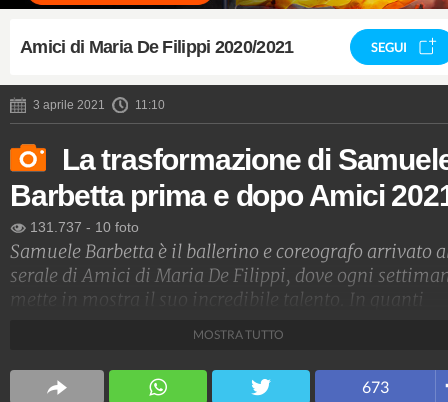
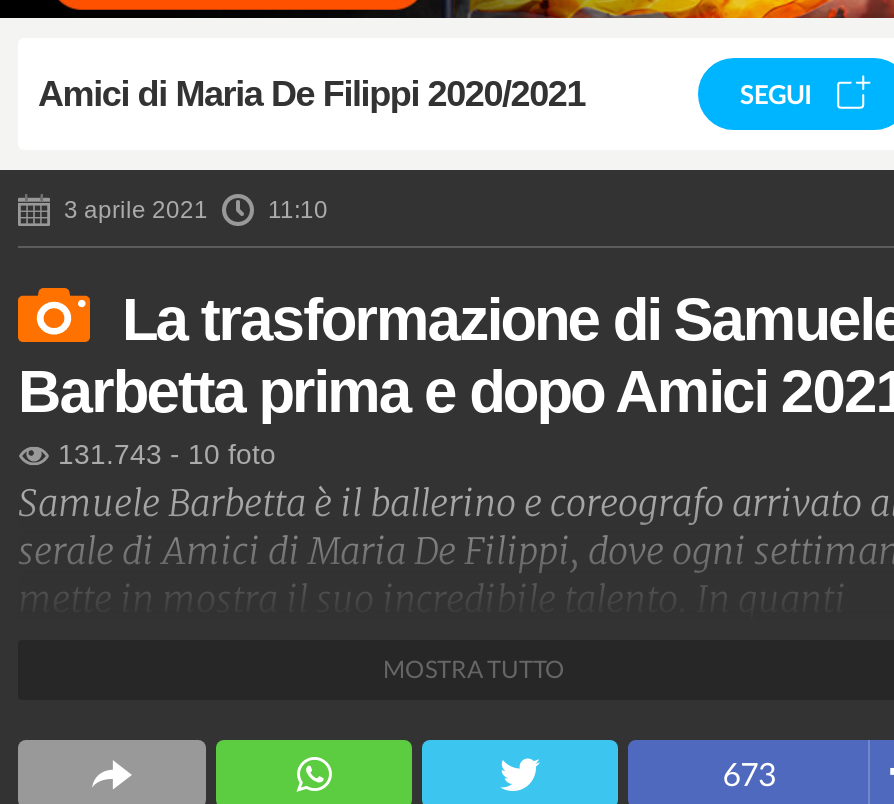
[30,219,139,235] 131.737 - 10 foto -> [58,438,276,470] 131.743 - 10 foto

